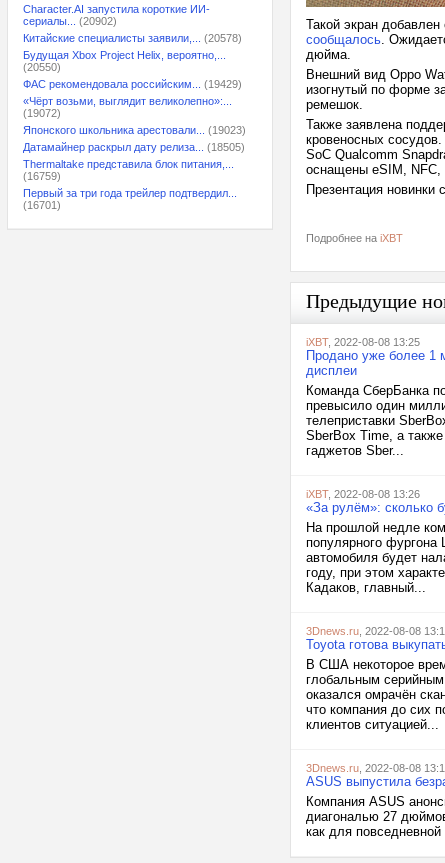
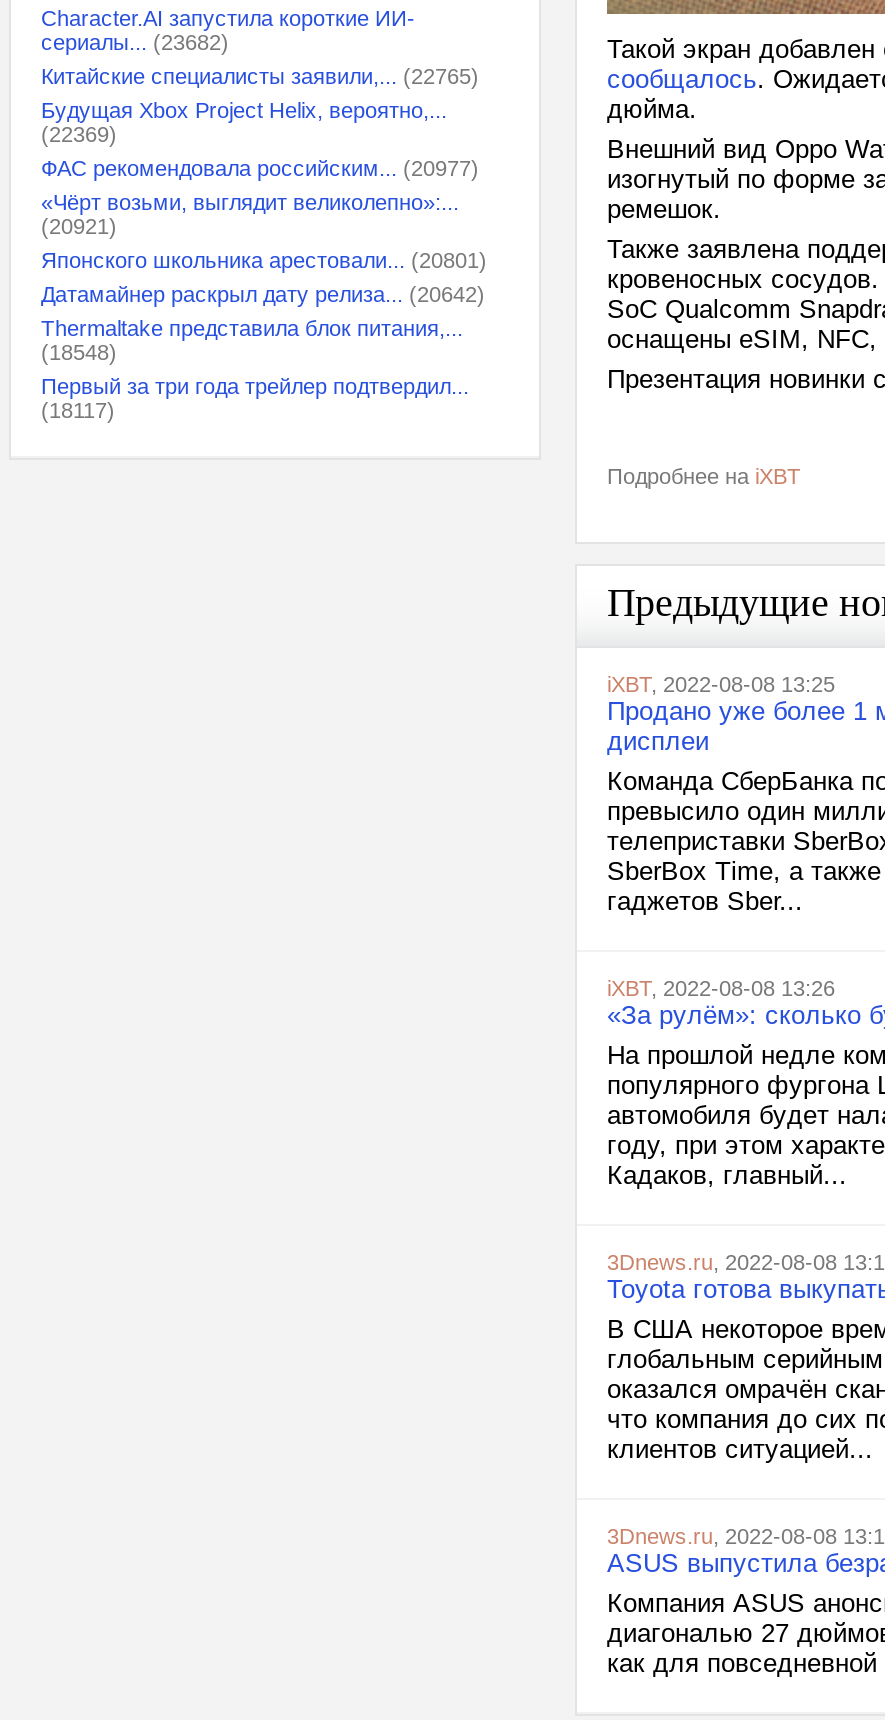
[23,15,117,27] сериалы... (20902) -> [41,30,229,54] сериалы... (23682)
[23,32,242,44] Китайские специалисты заявили,... (20578) -> [41,64,479,88] Китайские специалисты заявили,... (22765)
[23,61,61,73] (20550) -> [41,122,117,146] (22369)
[23,78,242,90] ФАС рекомендовала российским... (19429) -> [41,156,479,180] ФАС рекомендовала российским... (20977)
[23,107,61,119] (19072) -> [41,214,117,238] (20921)
[23,124,246,136] Японского школьника арестовали... (19023) -> [41,248,487,272] Японского школьника арестовали... (20801)
[23,141,245,153] Датамайнер раскрыл дату релиза... (18505) -> [41,282,485,306] Датамайнер раскрыл дату релиза... (20642)
[23,170,61,182] (16759) -> [41,340,117,364] (18548)
[23,199,61,211] (16701) -> [41,398,115,422] (18117)

